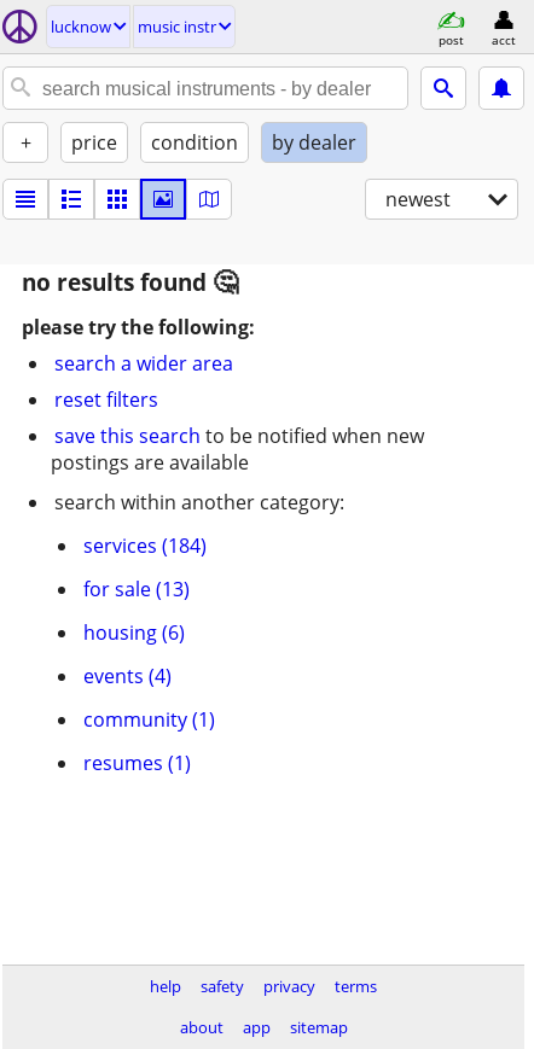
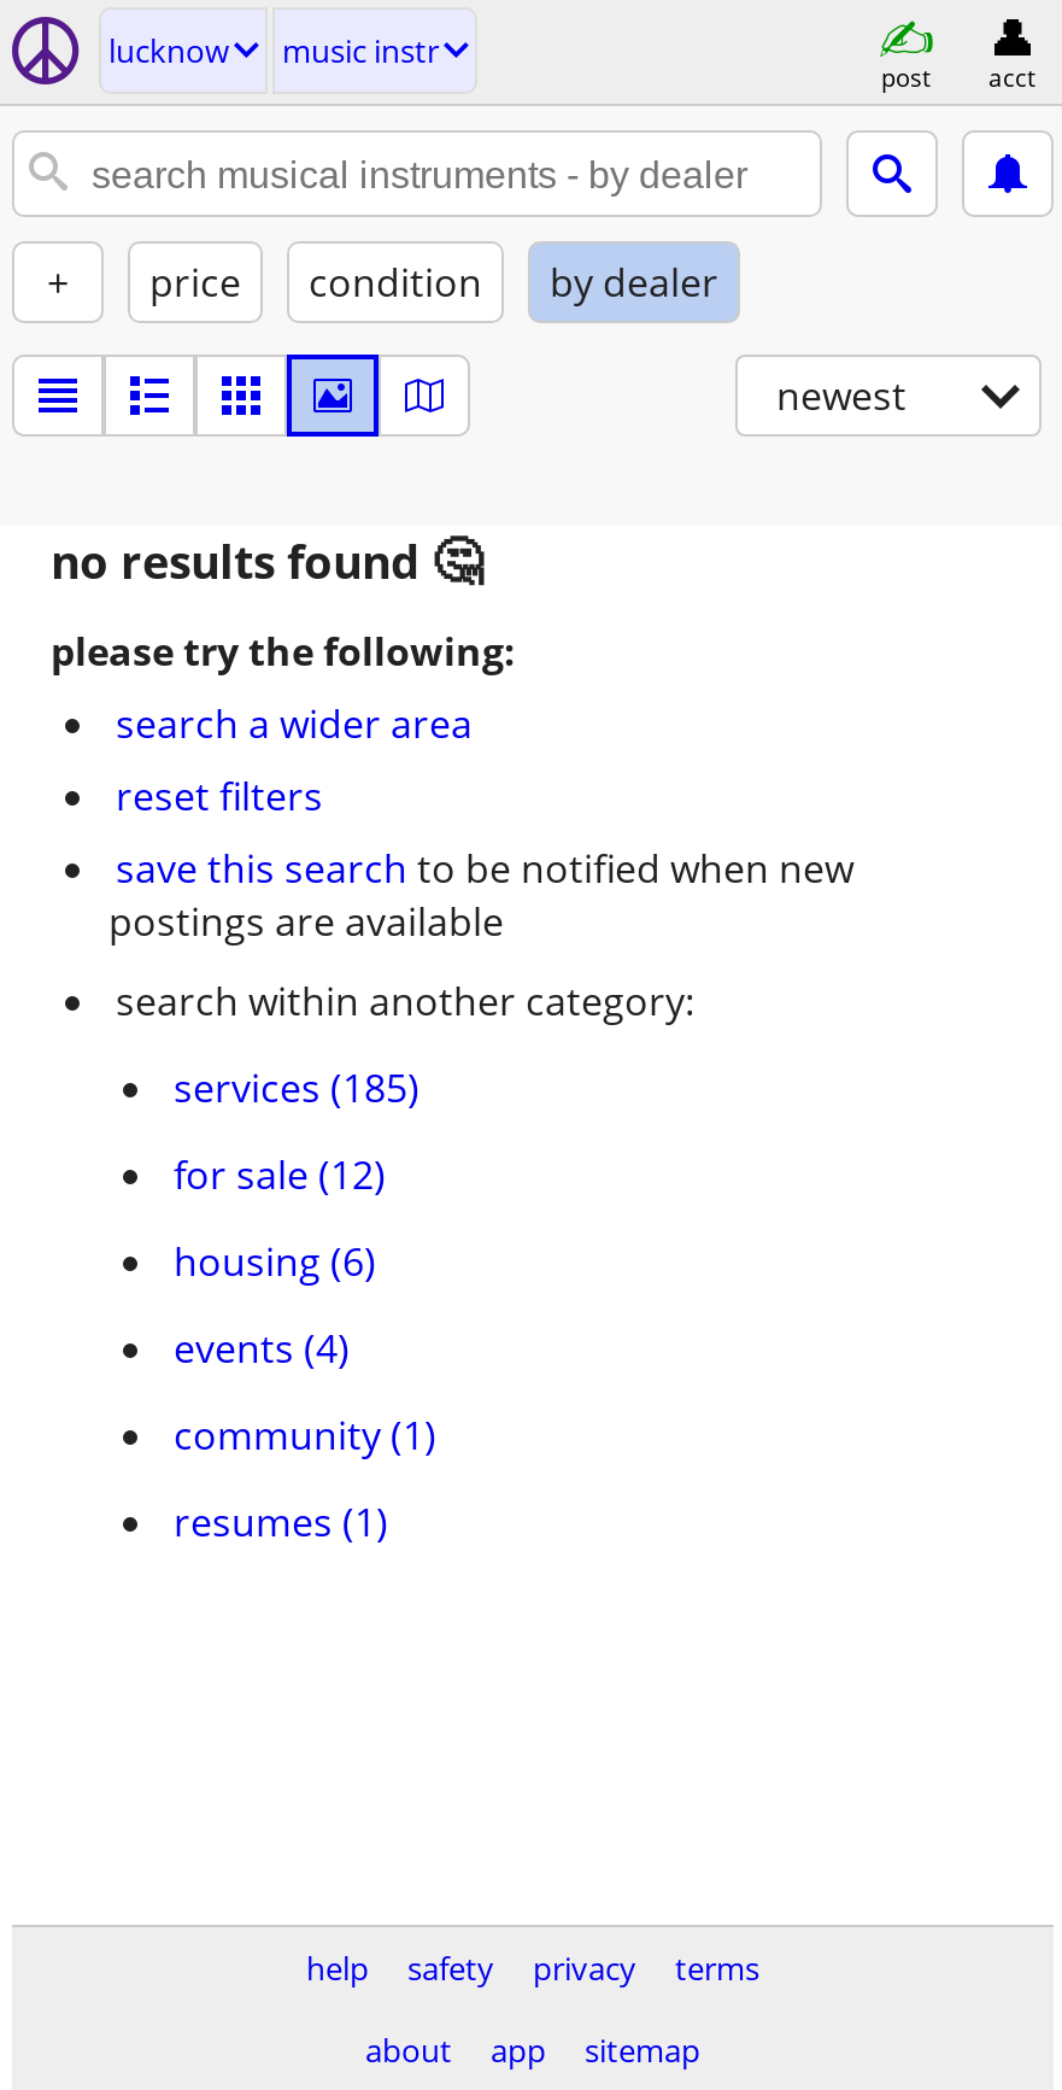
[83,532,207,559] services (184) -> [174,1061,419,1114] services (185)
[83,576,190,602] for sale (13) -> [174,1148,386,1201] for sale (12)

